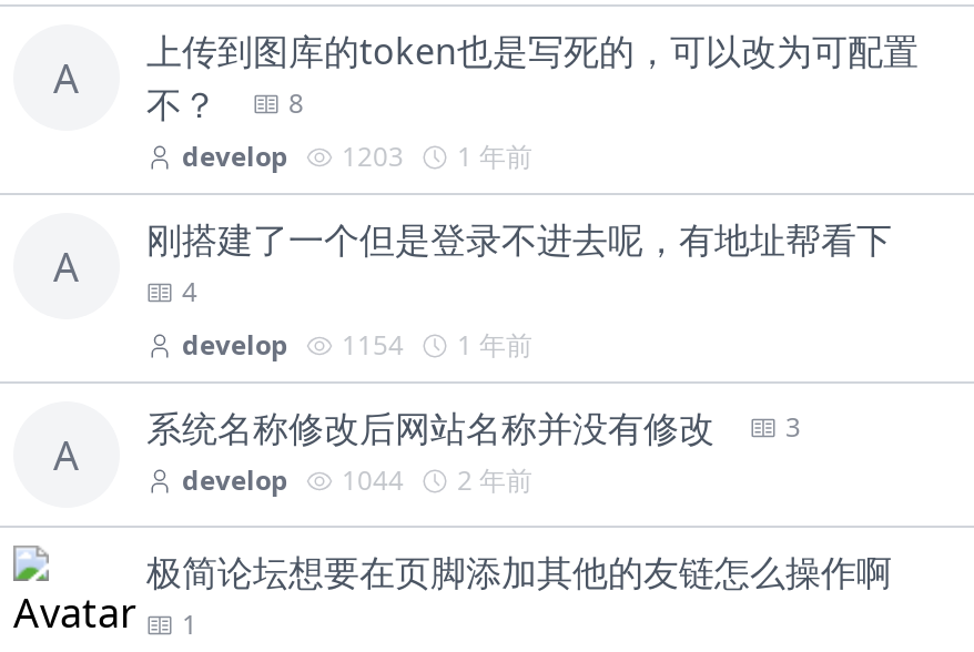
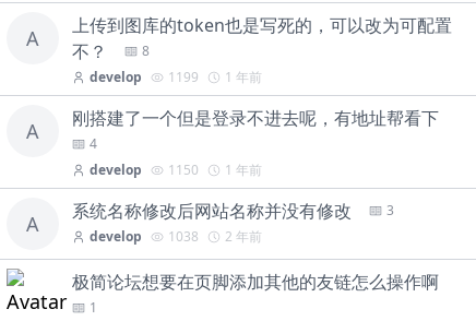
[182,137,532,175] develop 1203 1 年前 -> [90,68,262,86] develop 1199 1 年前
[182,326,532,364] develop 1154 1 年前 -> [90,160,262,179] develop 1150 1 年前
[182,461,532,499] develop 1044 2 年前 -> [90,227,262,246] develop 1038 2 年前

